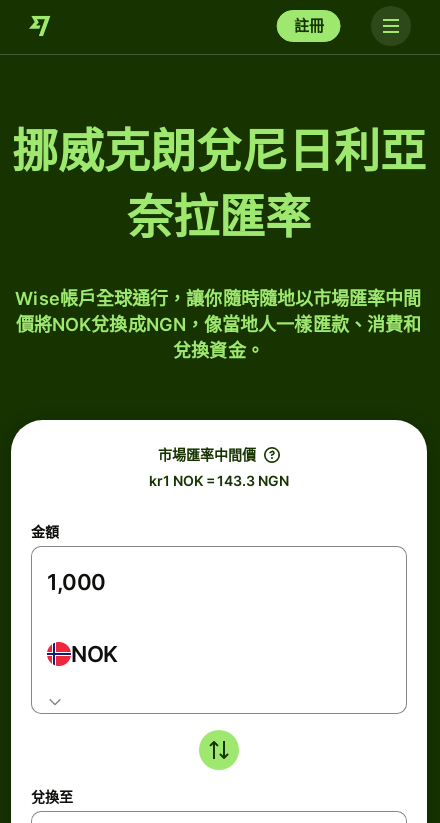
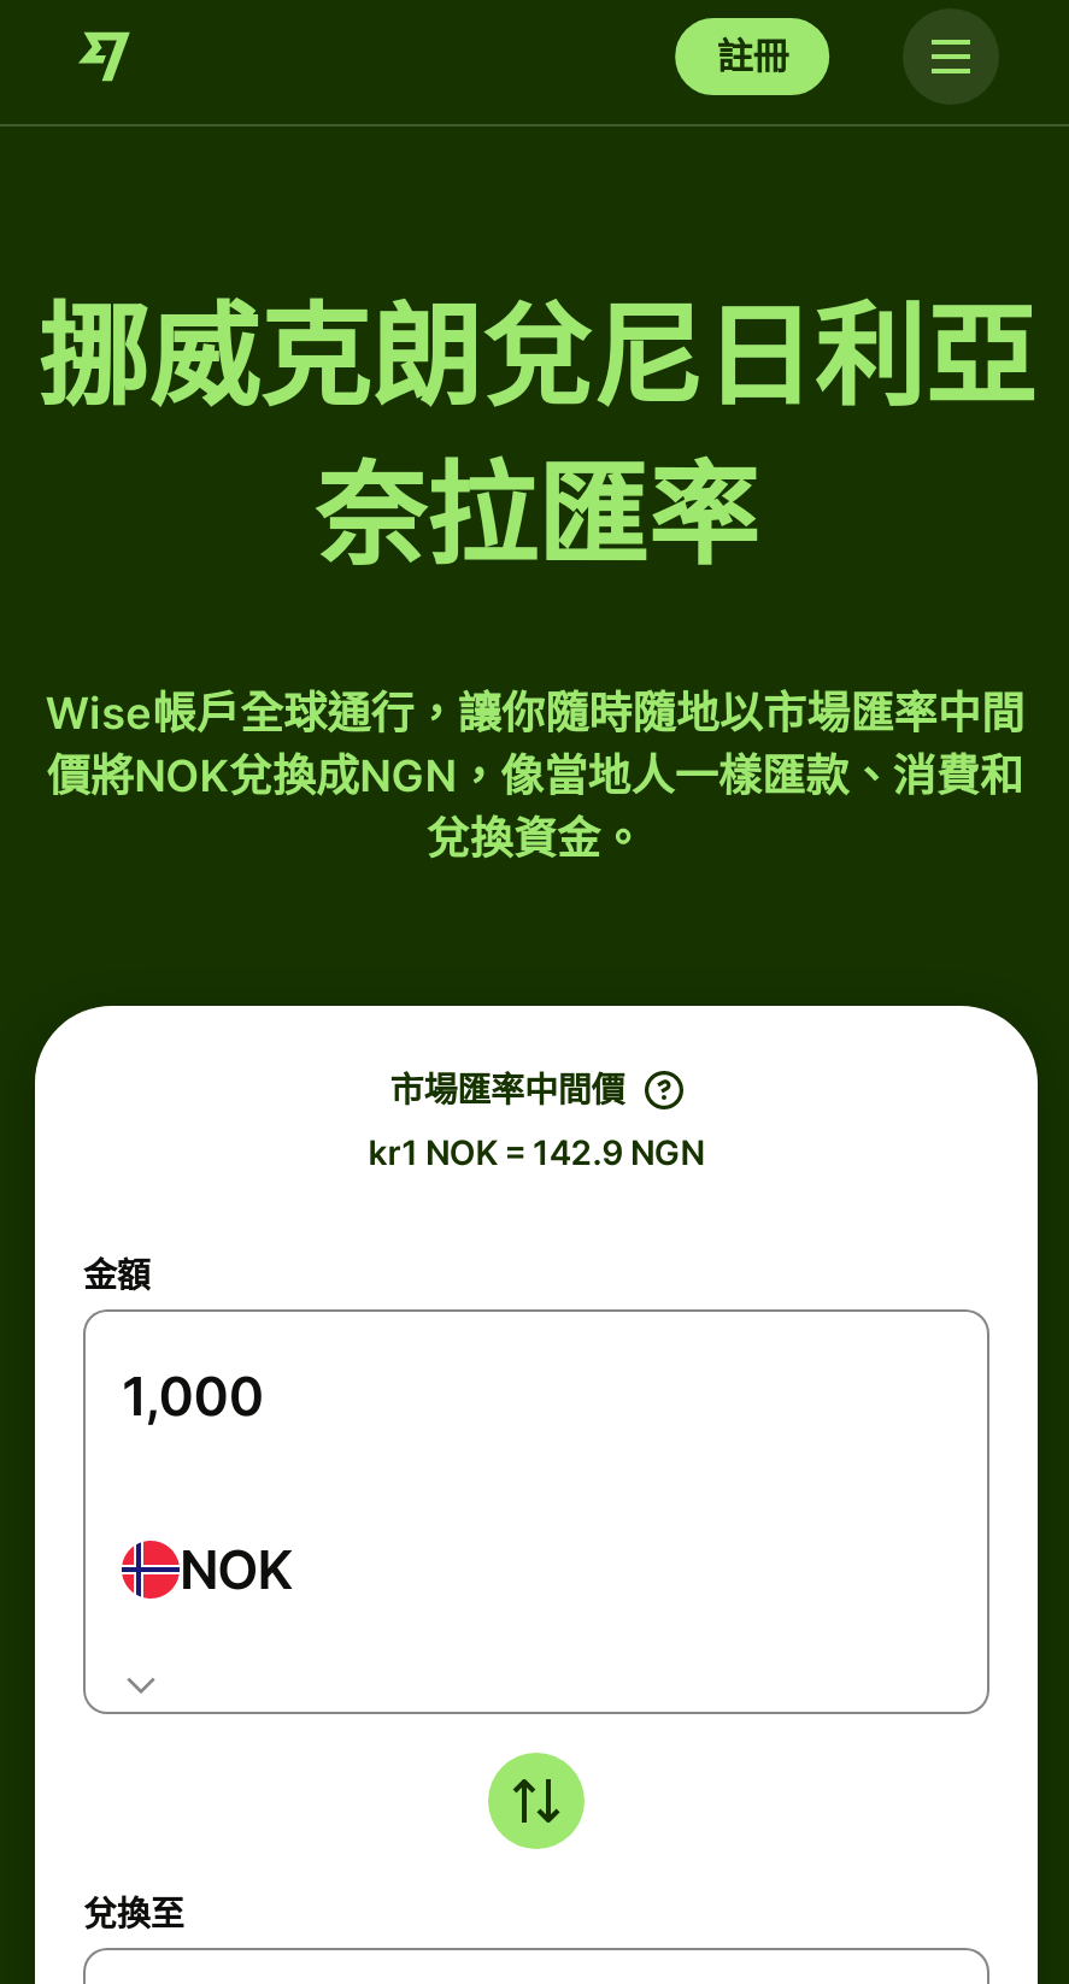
[149,472,289,489] kr1 NOK = 143.3 NGN -> [368,1131,704,1172] kr1 NOK = 142.9 NGN

